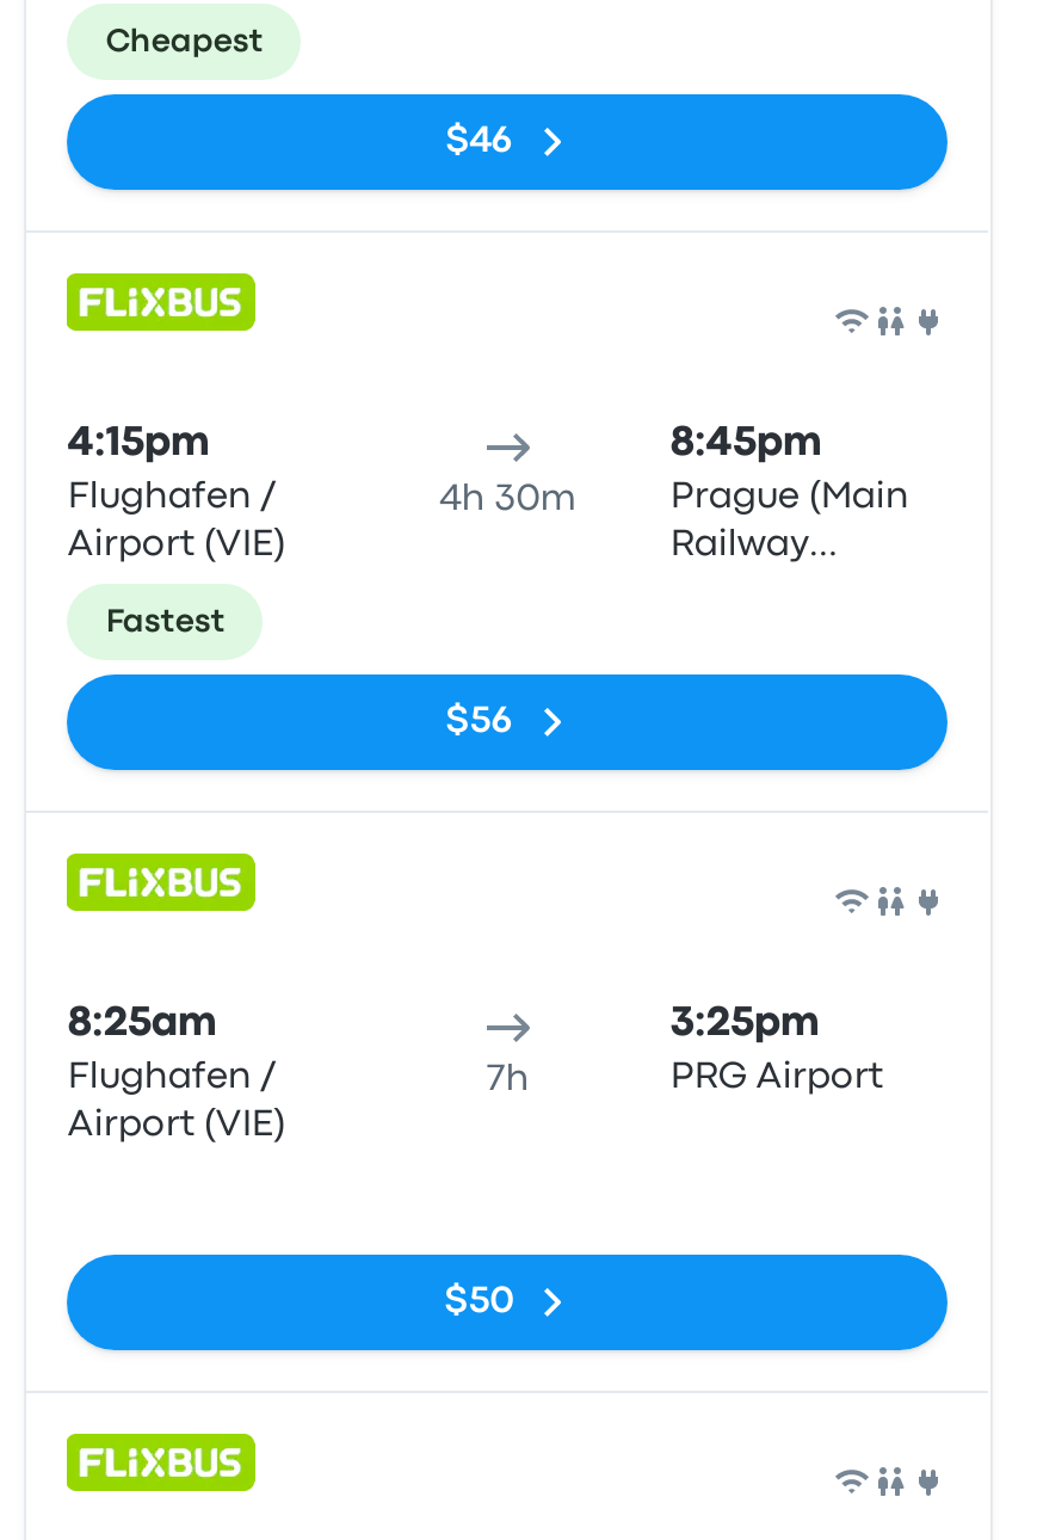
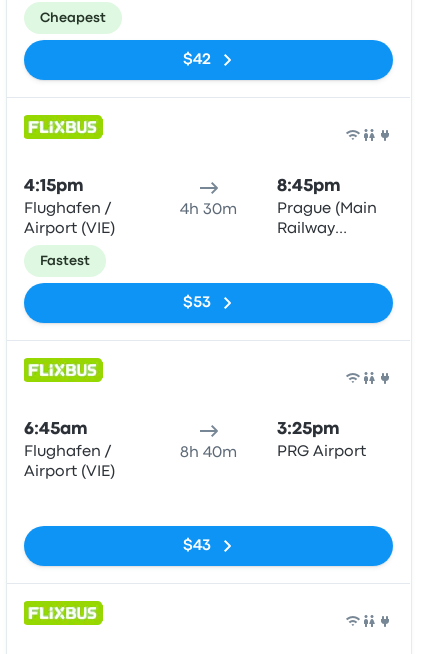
[446,125,513,159] $46 -> [183,53,211,67] $42
[446,706,513,739] $56 -> [183,296,211,310] $53
[68,1006,218,1042] 8:25am -> [24,422,88,437] 6:45am
[486,1064,529,1097] 7h -> [180,446,237,460] 8h 40m
[445,1286,514,1319] $50 -> [183,539,211,553] $43

